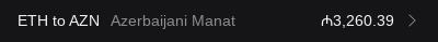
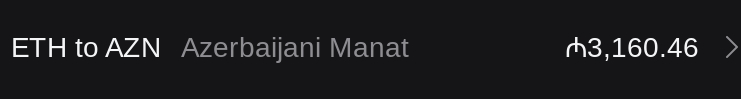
[321,12,394,29] ₼3,260.39 -> [565,31,699,63] ₼3,160.46

